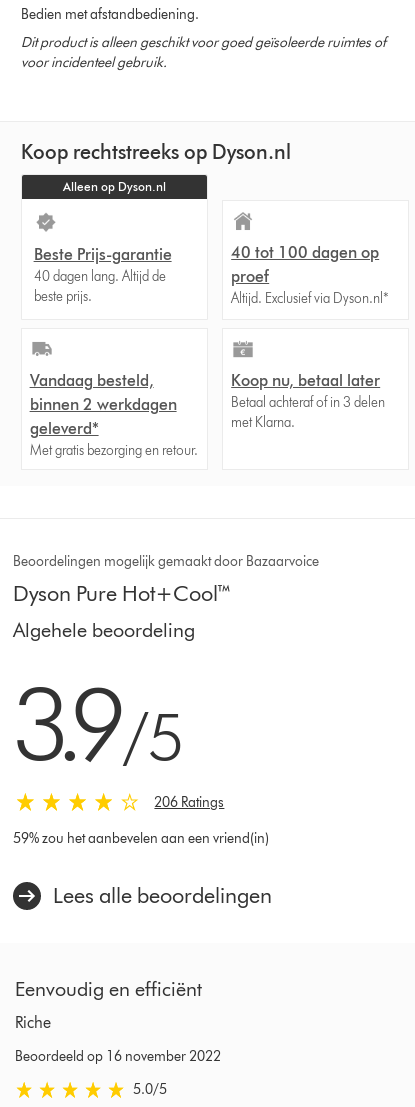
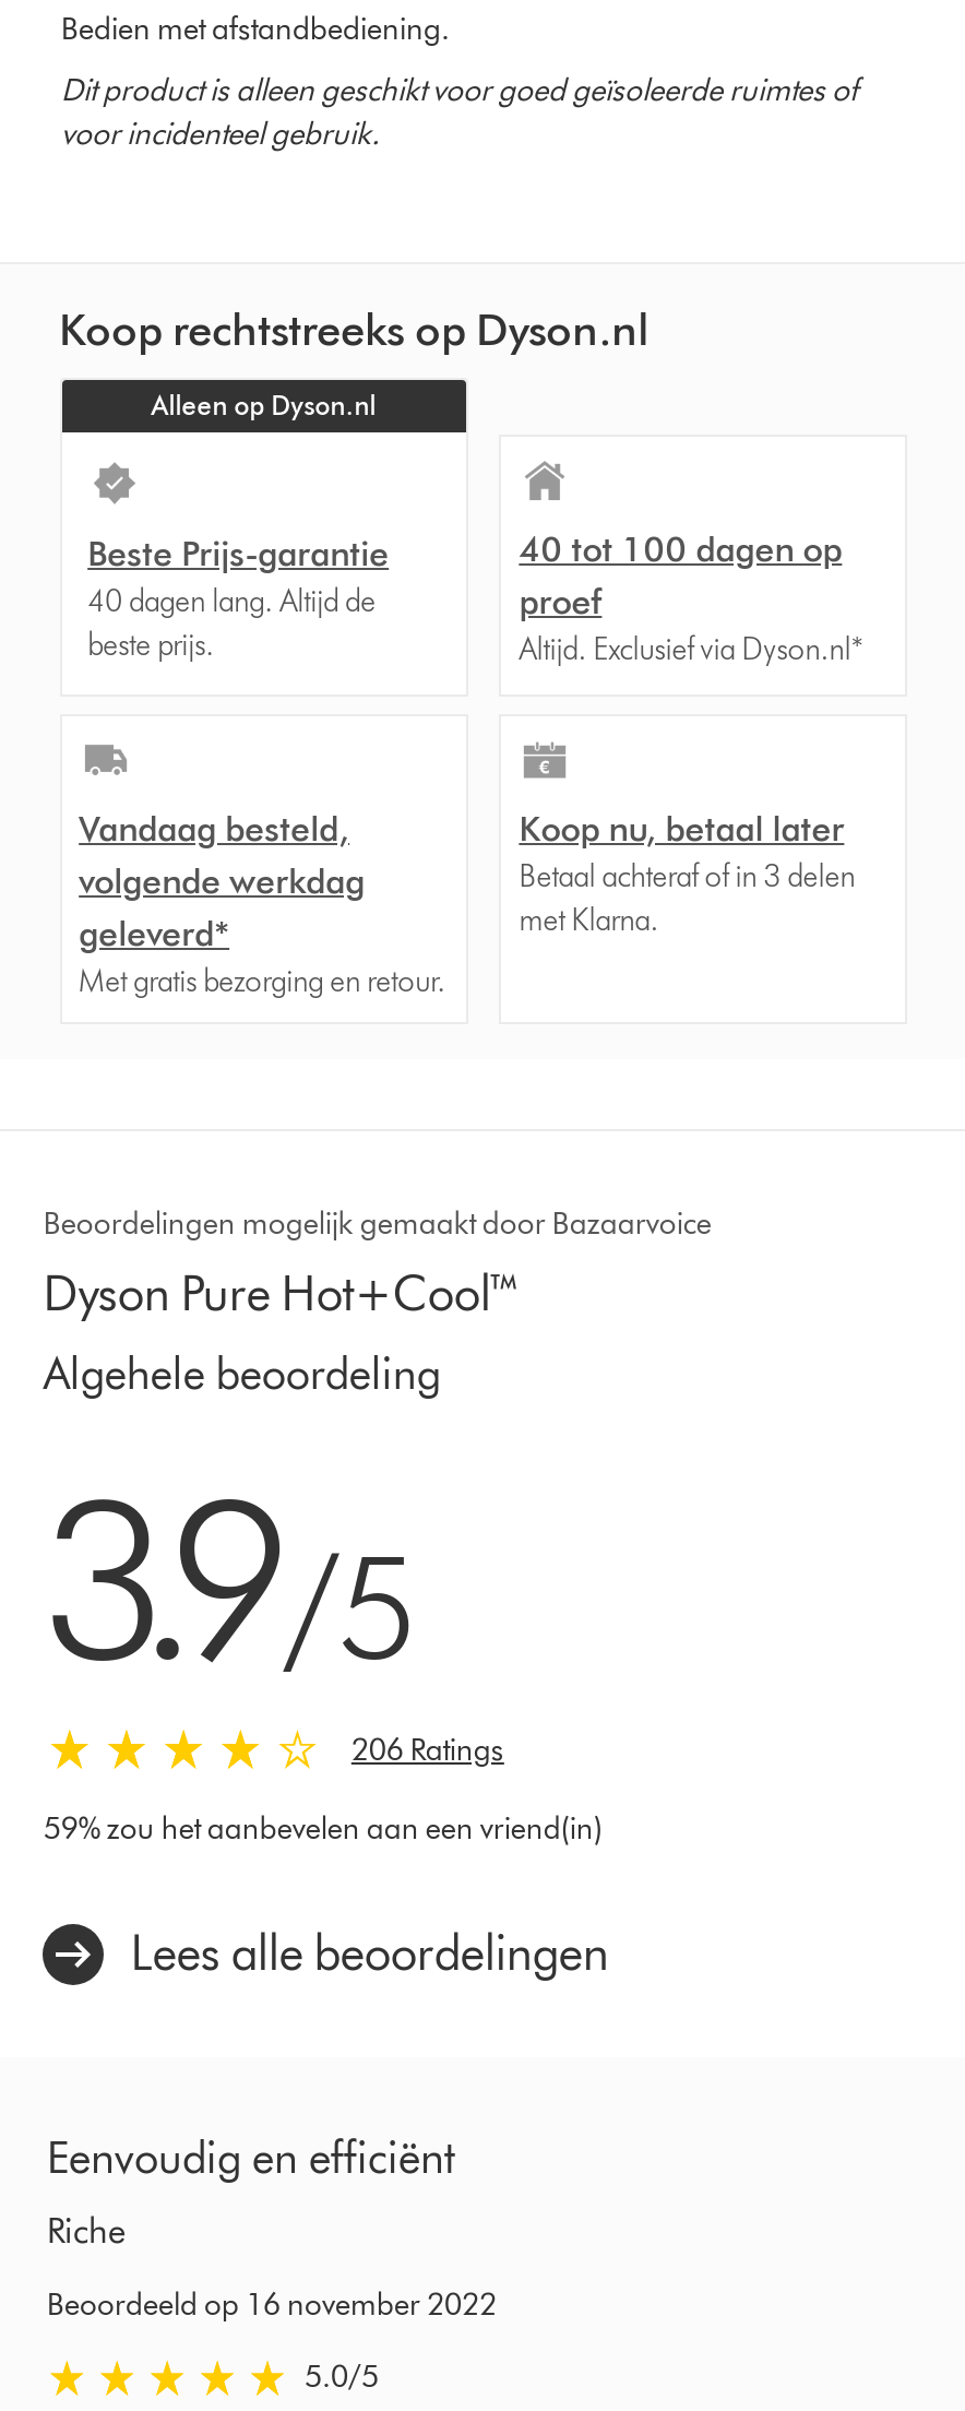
[30,395,177,414] binnen 2 werkdagen -> [79,860,365,902] volgende werkdag

